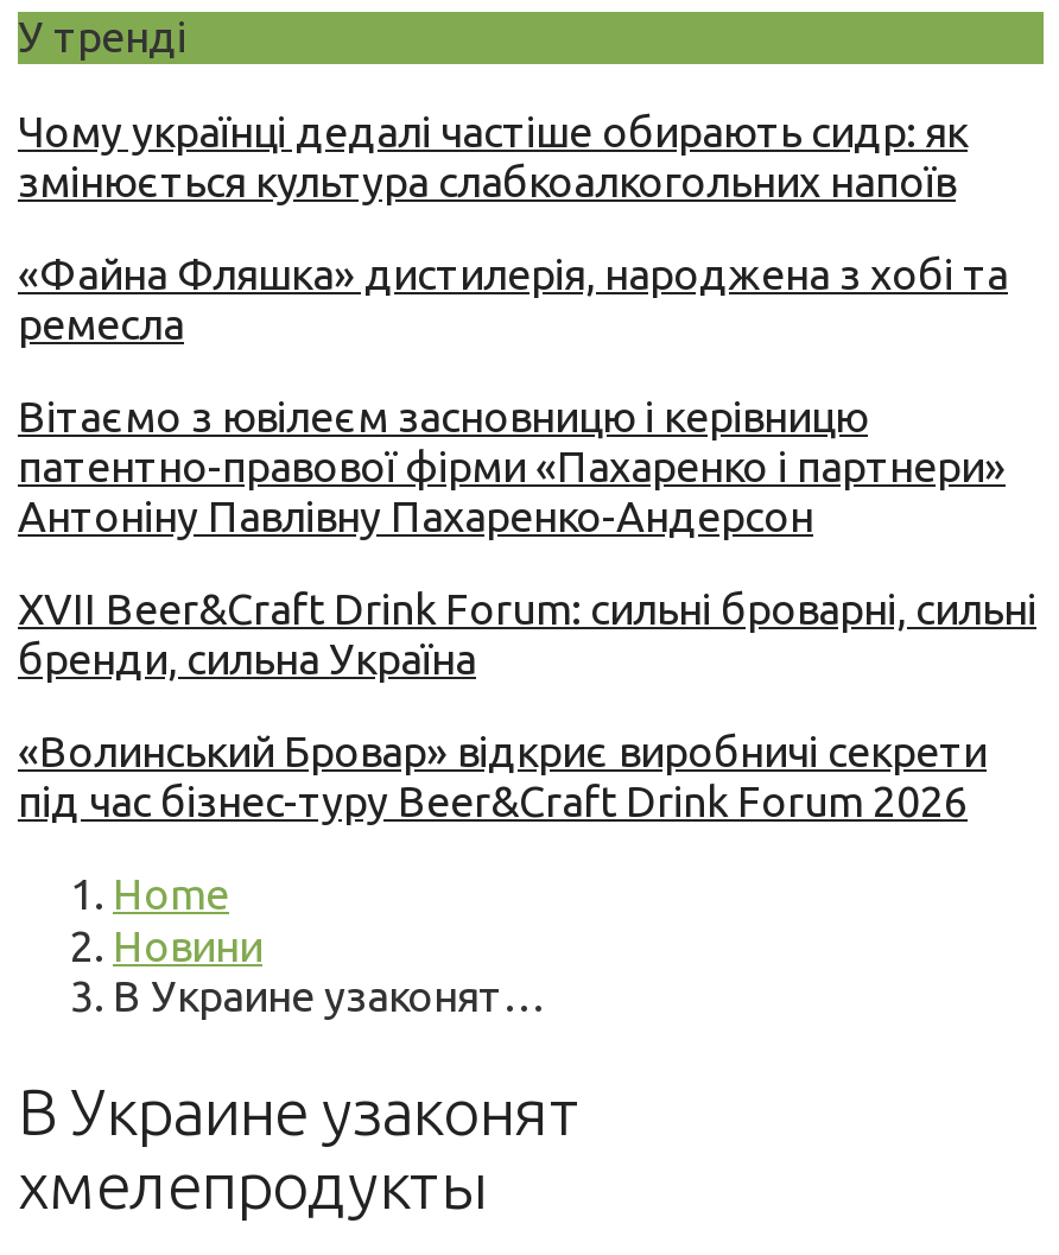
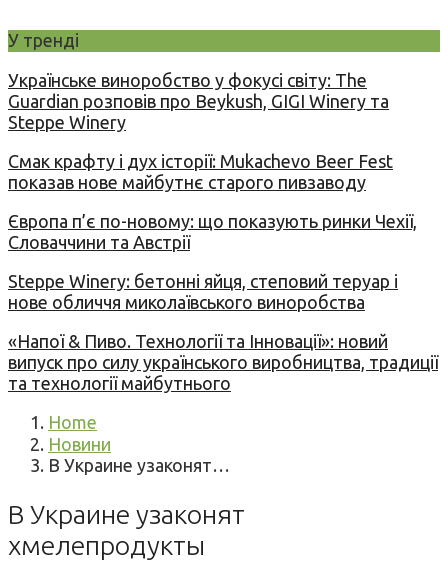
[18,107,968,204] Чому українці дедалі частіше обирають сидр: як | змінюється культура слабкоалкогольних напоїв -> [8,70,389,132] Українське виноробство у фокусі світу: The | Guardian розповів про Beykush, GIGI Winery та | Steppe Winery
[18,249,1008,347] «Файна Фляшка» дистилерія, народжена з хобі та | ремесла -> [8,151,393,192] Смак крафту і дух історії: Mukachevo Beer Fest | показав нове майбутнє старого пивзаводу
[18,392,1006,539] Вітаємо з ювілеєм засновницю і керівницю | патентно-правової фірми «Пахаренко і партнери» | Антоніну Павлівну Пахаренко-Андерсон -> [8,211,417,252] Європа п’є по-новому: що показують ринки Чехії, | Словаччини та Австрії
[18,584,1036,682] XVII Beer&Craft Drink Forum: сильні броварні, сильні | бренди, сильна Україна -> [8,271,398,312] Steppe Winery: бетонні яйця, степовий теруар і | нове обличчя миколаївського виноробства
[18,727,987,824] «Волинський Бровар» відкриє виробничі секрети | під час бізнес-туру Beer&Craft Drink Forum 2026 -> [8,331,438,393] «Напої & Пиво. Технології та Інновації»: новий | випуск про силу українського виробництва, традиції | та технології майбутнього

